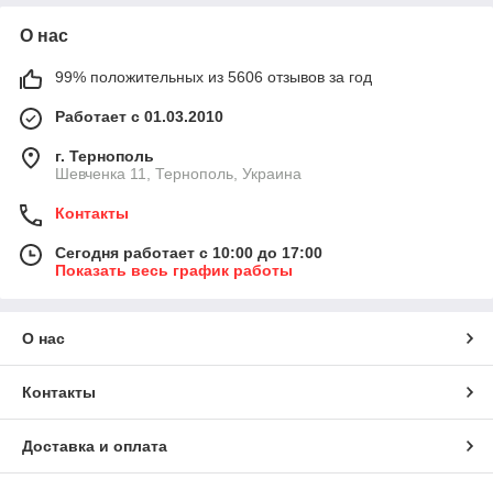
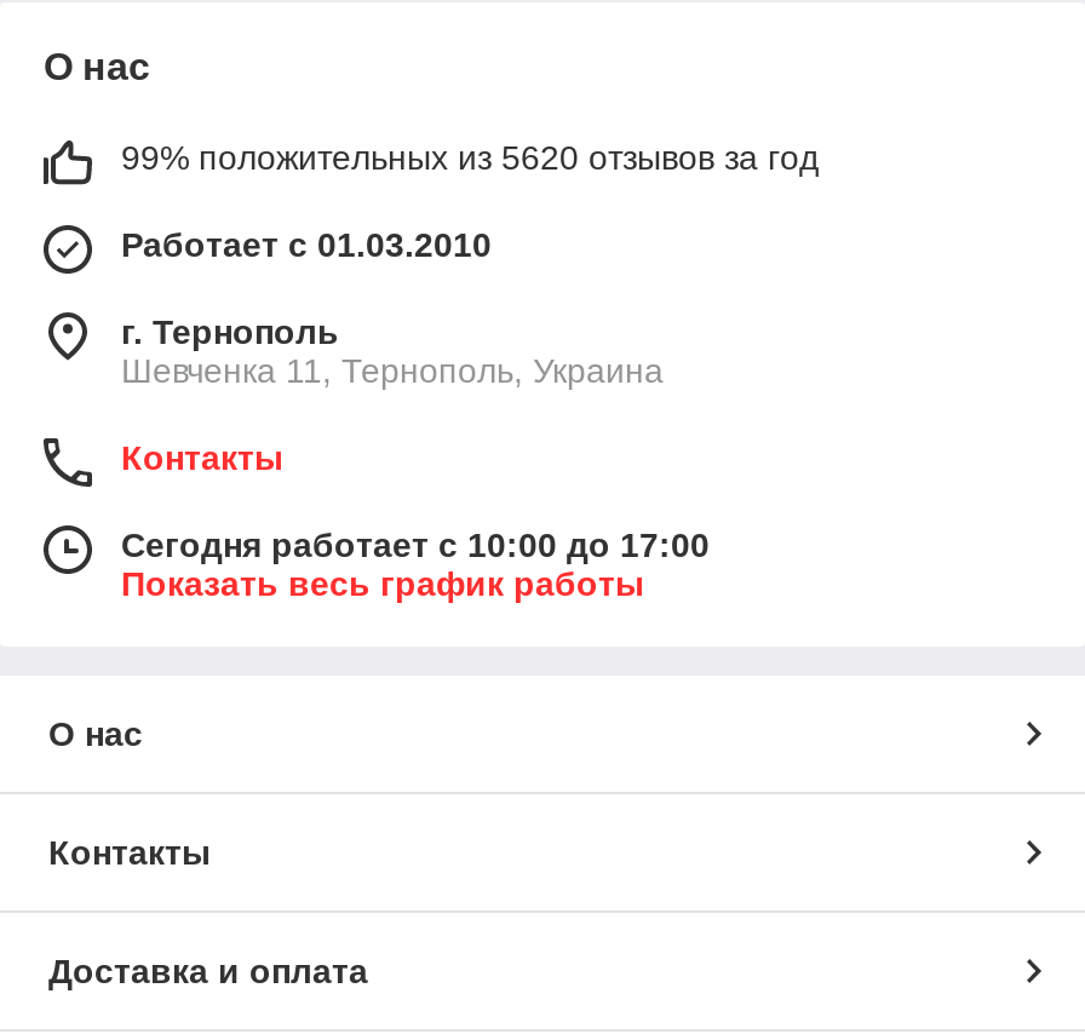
[55,69,372,86] 99% положительных из 5606 отзывов за год -> [121,139,819,178] 99% положительных из 5620 отзывов за год

